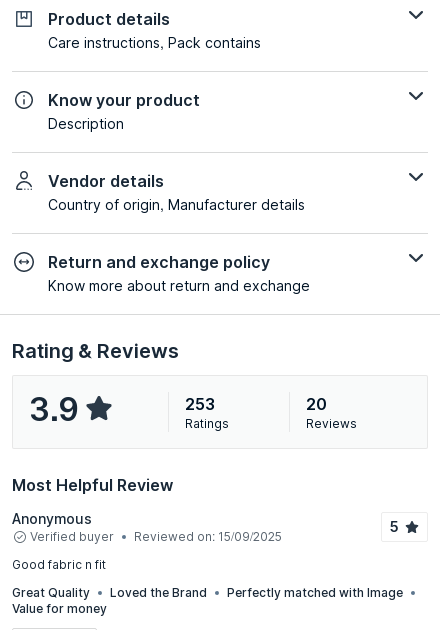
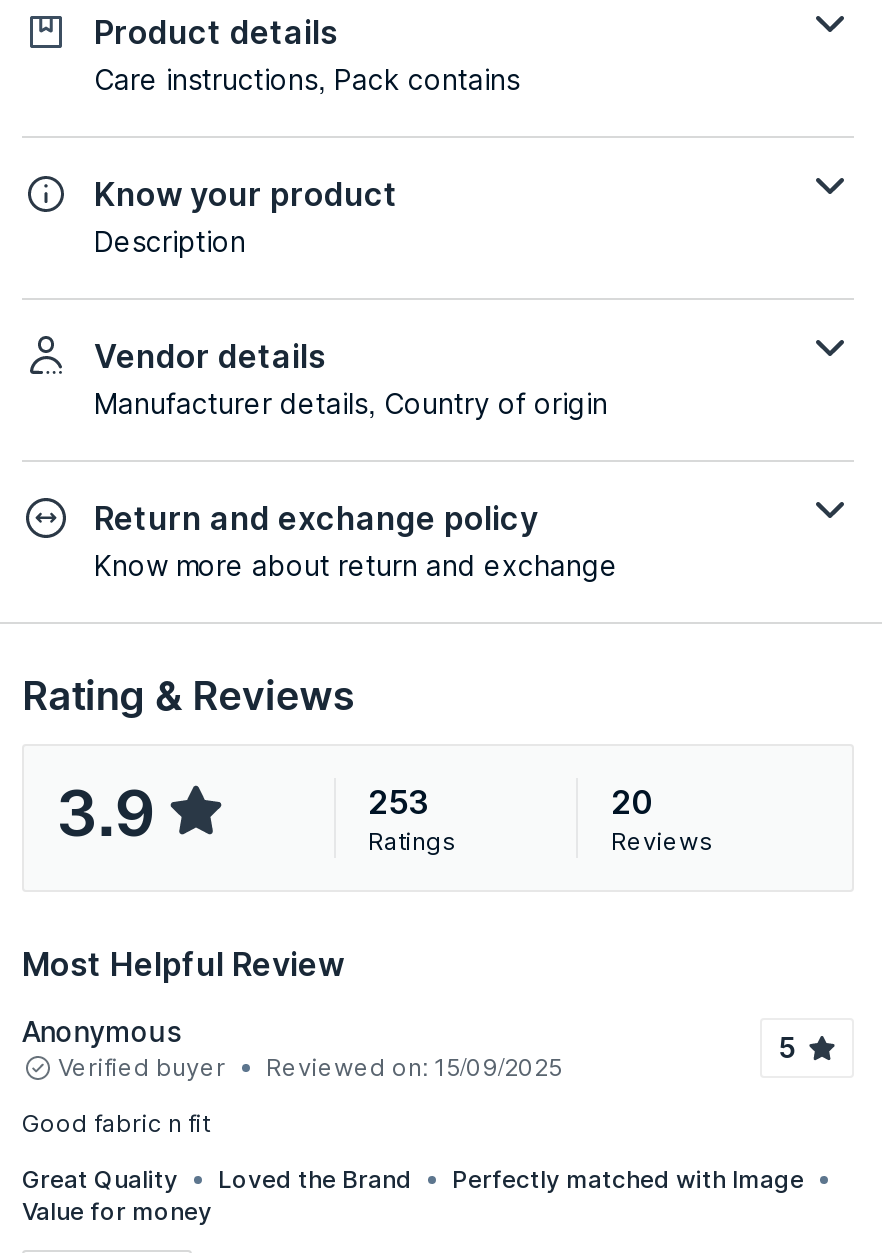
[48,196,305,213] Country of origin, Manufacturer details -> [94,385,608,419] Manufacturer details, Country of origin

